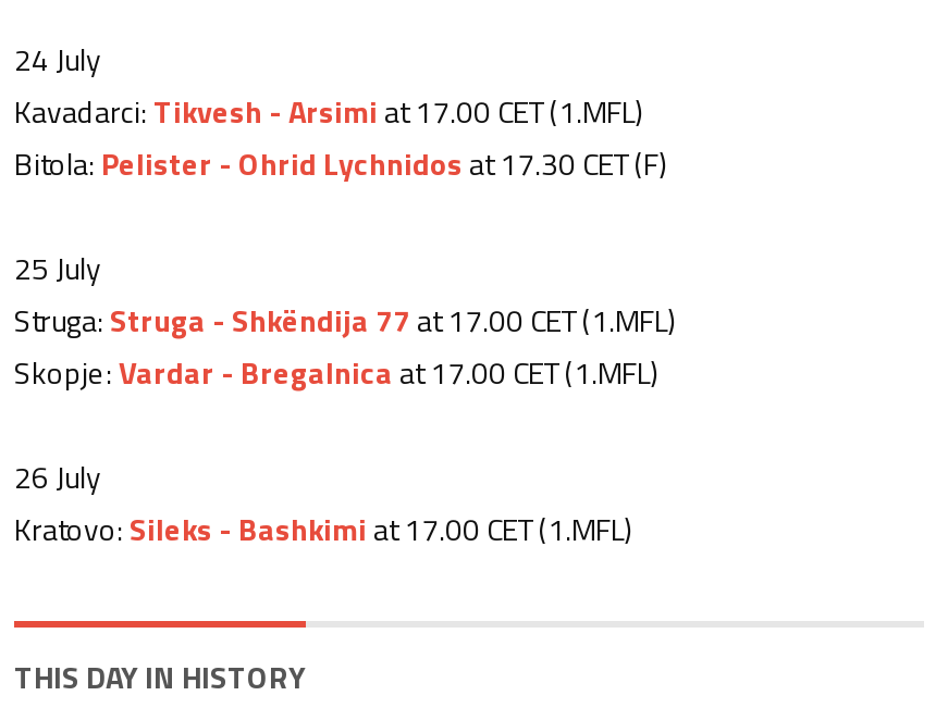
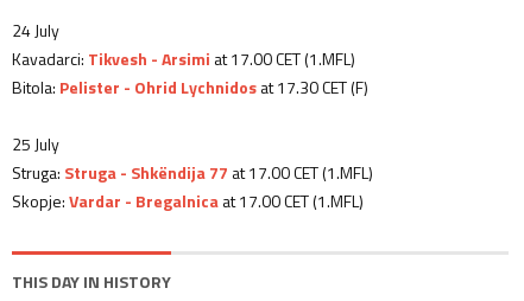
[14,452,632,550] 26 July | Kratovo: Sileks - Bashkimi at 17.00 CET (1.MFL) -> none

